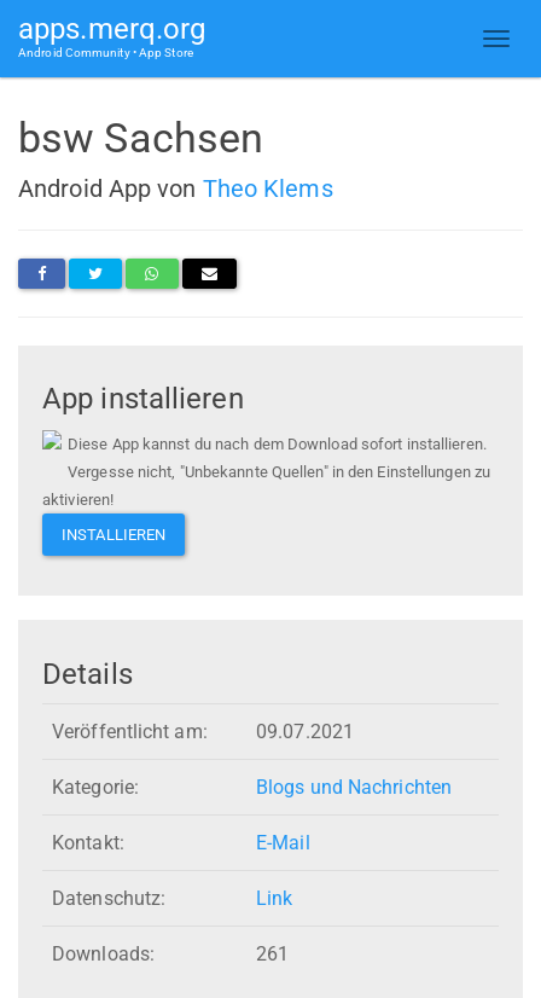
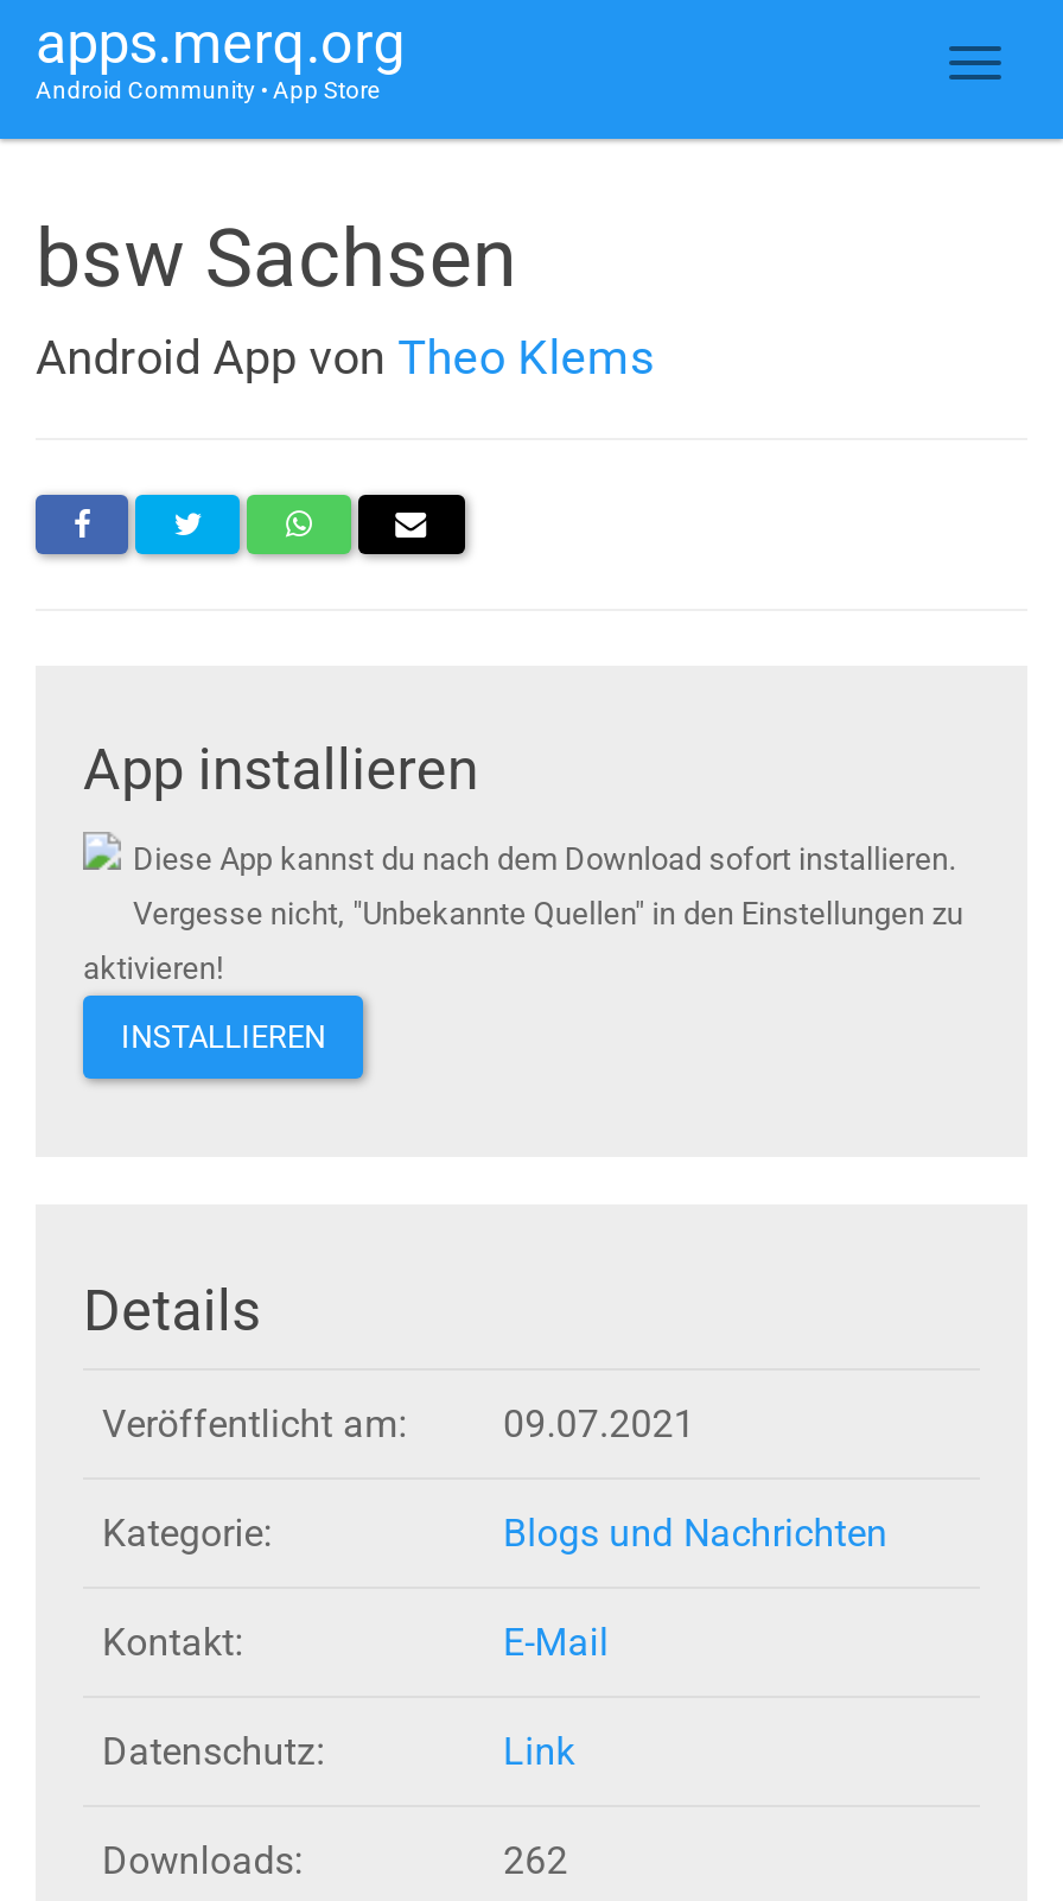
[256,943,289,965] 261 -> [503,1838,568,1883] 262

